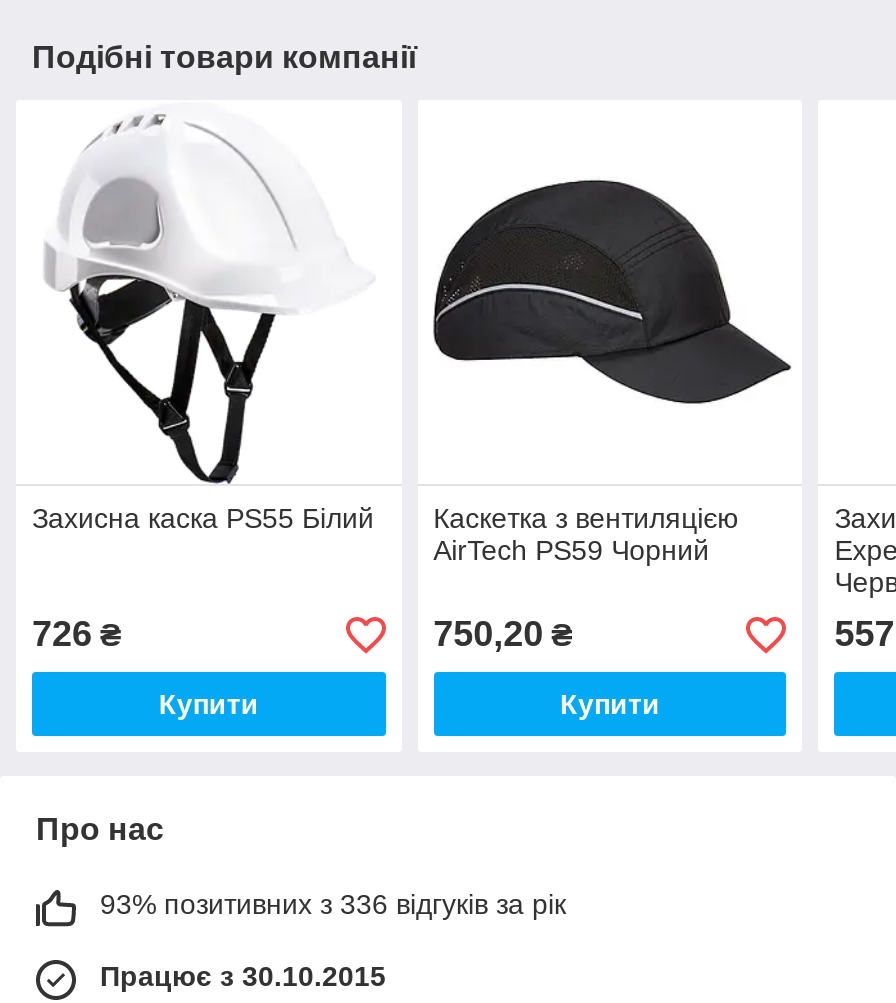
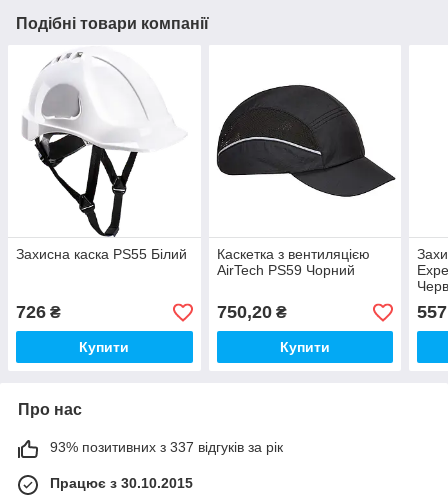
[100,888,566,920] 93% позитивних з 336 відгуків за рік -> [50,439,283,455] 93% позитивних з 337 відгуків за рік

